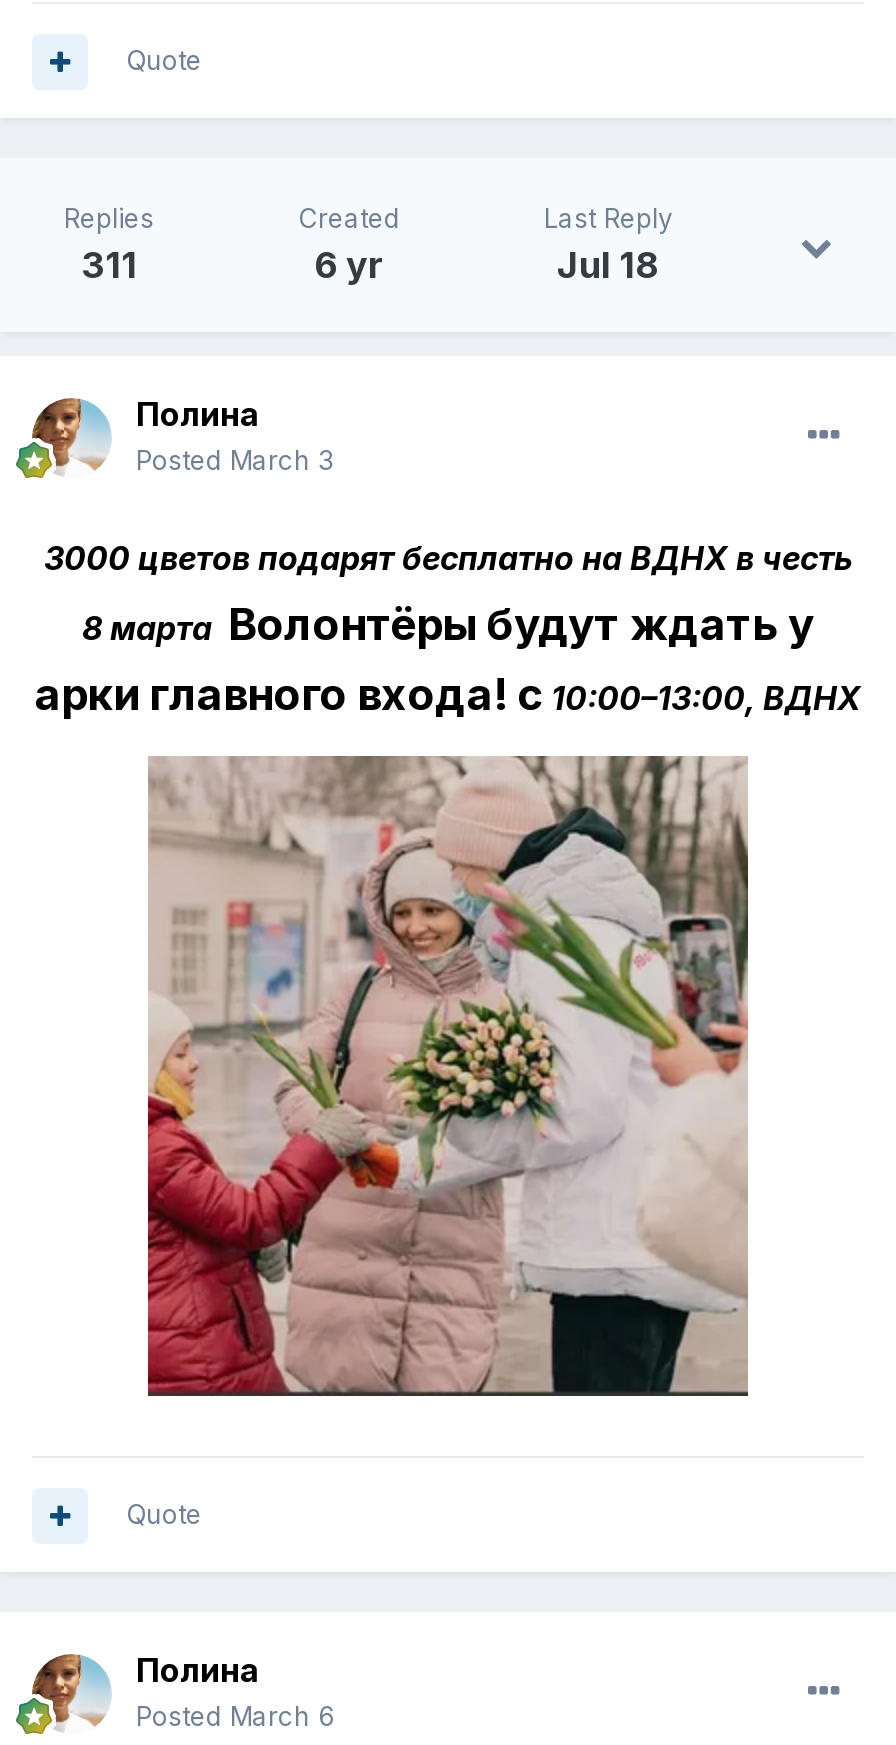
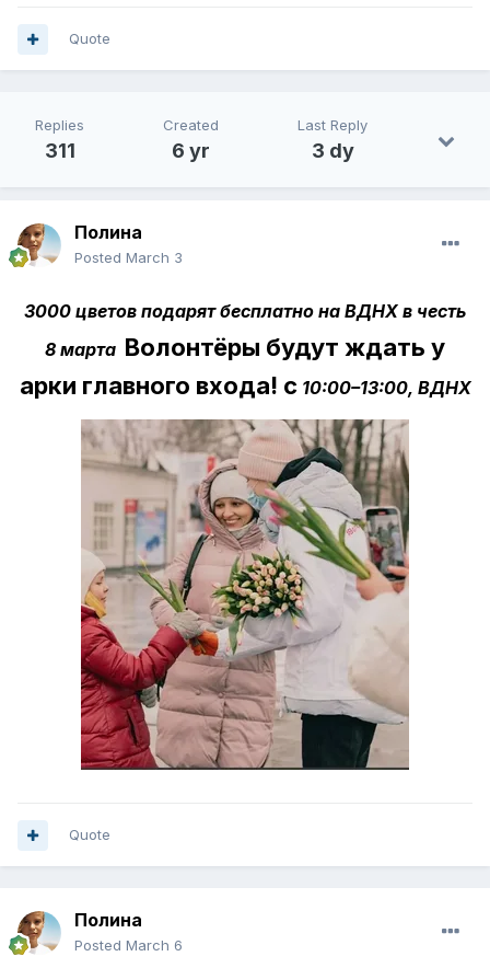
[557,245,659,287] Jul 18 -> [311,139,354,162] 3 dy

